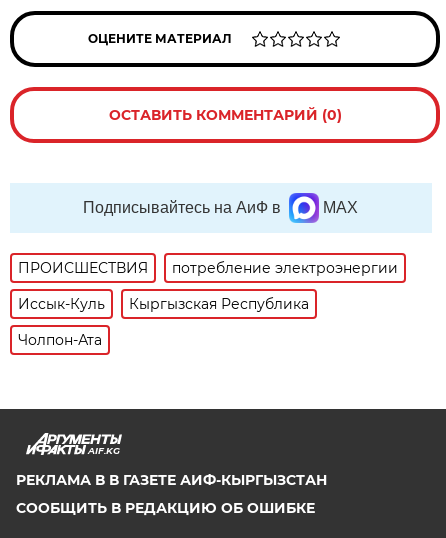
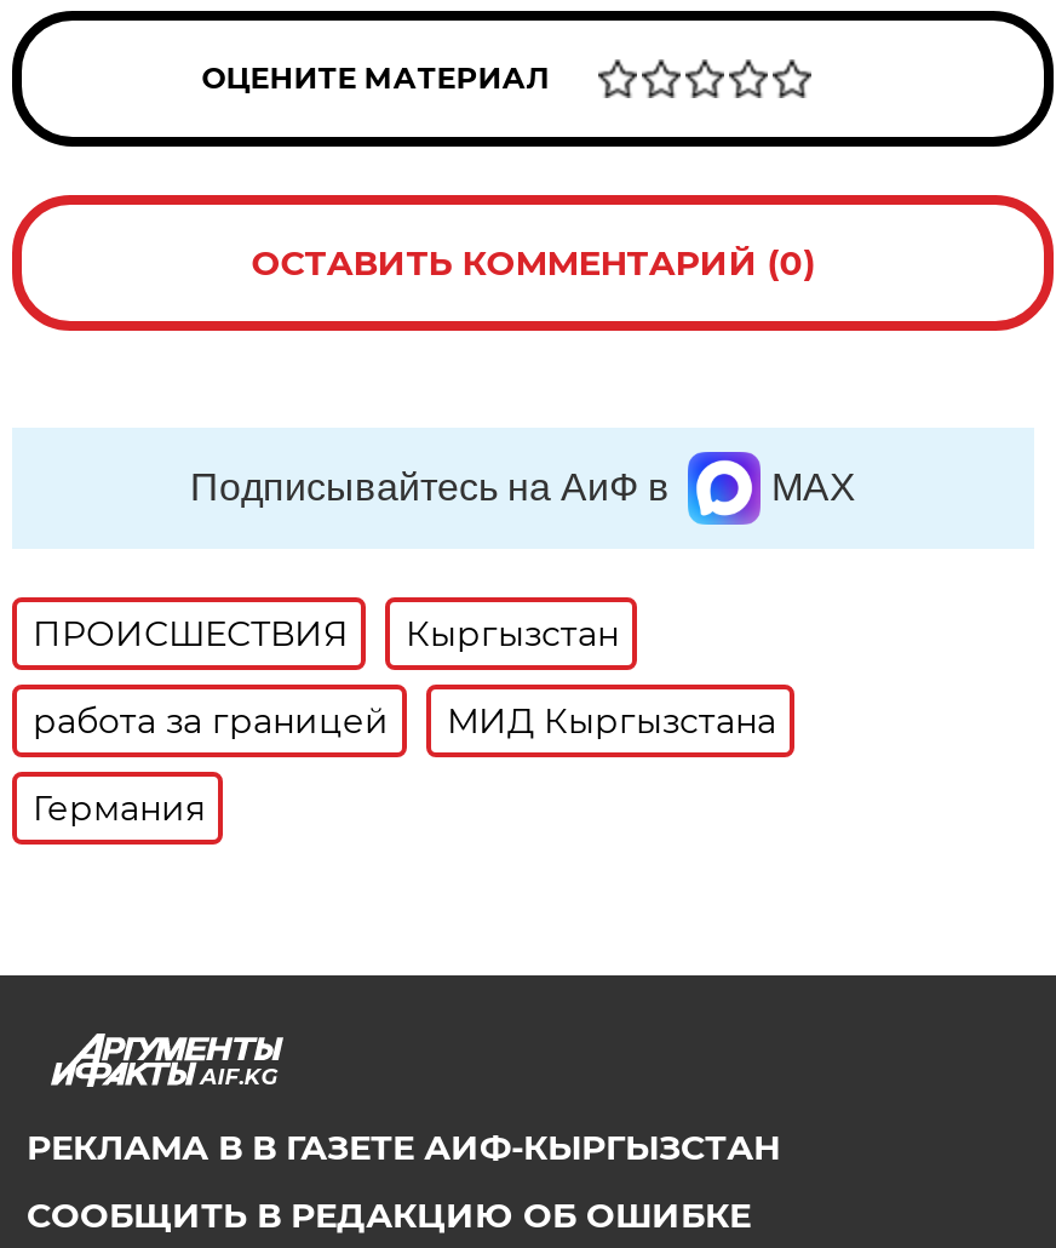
[172,259,398,277] потребление электроэнергии -> [405,611,619,655] Кыргызстан
[18,295,309,313] Иссык-Куль | Кыргызская Республика -> [32,698,776,742] работа за границей | МИД Кыргызстана
[18,331,102,349] Чолпон-Ата -> [32,785,204,829] Германия

